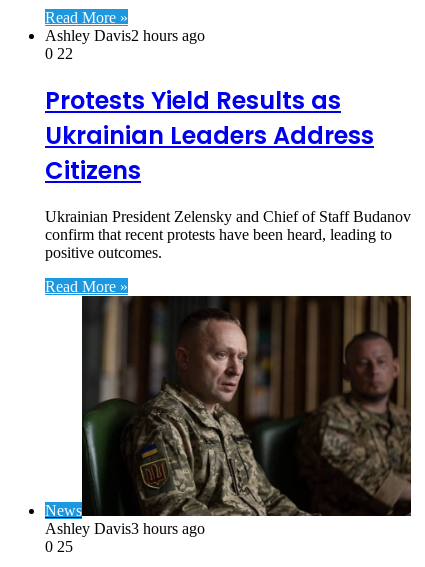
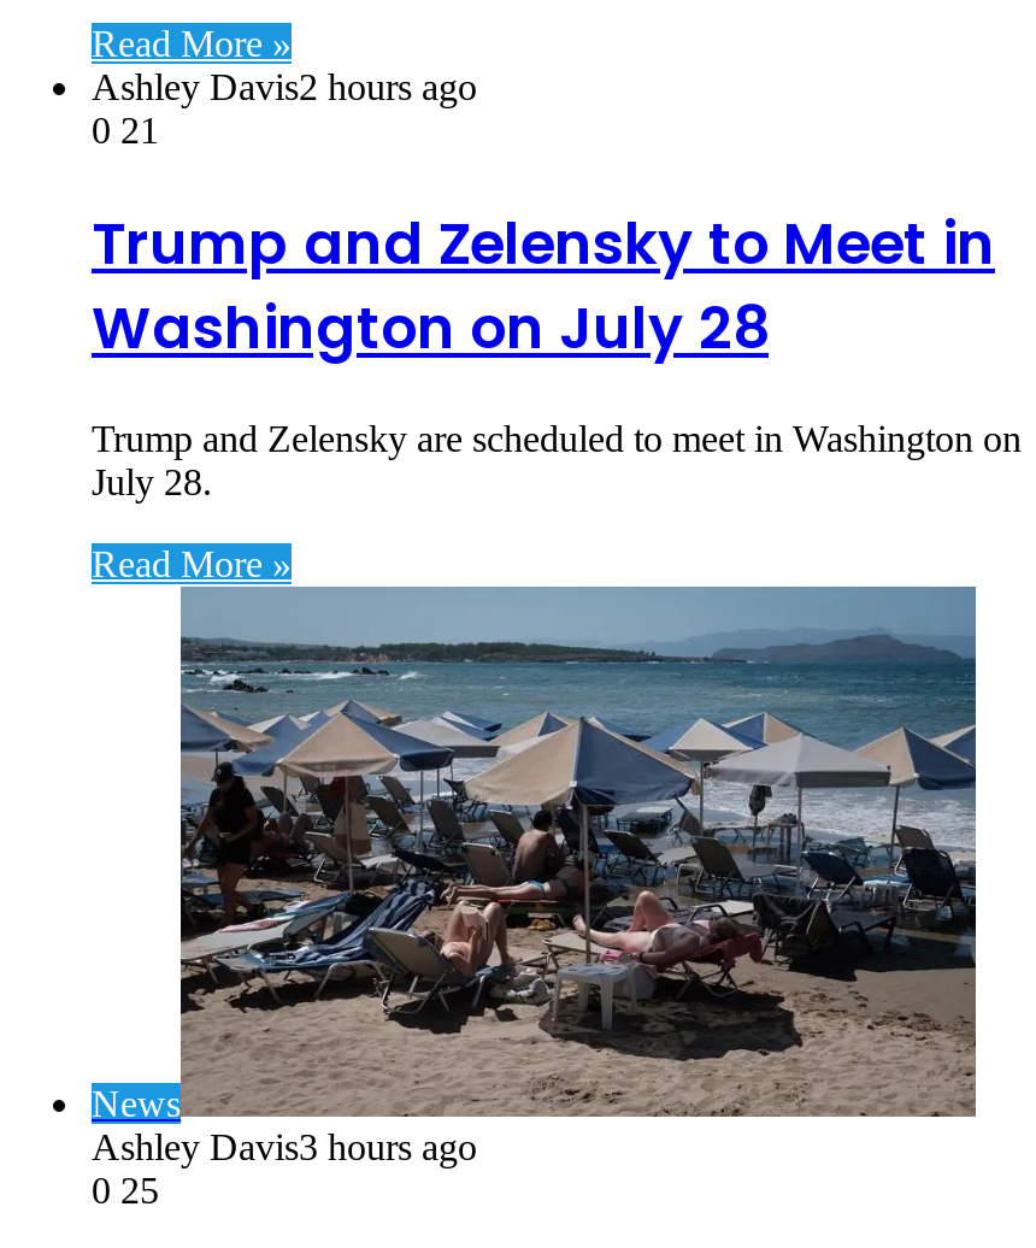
[45,45,73,62] 0 22 -> [92,109,159,150] 0 21
[45,84,374,187] Protests Yield Results as | Ukrainian Leaders Address | Citizens -> [92,202,995,366] Trump and Zelensky to Meet in | Washington on July 28
[45,208,411,261] Ukrainian President Zelensky and Chief of Staff Budanov | confirm that recent protests have been heard, leading to | positive outcomes. -> [92,417,1022,501] Trump and Zelensky are scheduled to meet in Washington on | July 28.
[81,295,412,516] [image] -> [178,585,978,1118] [image]

